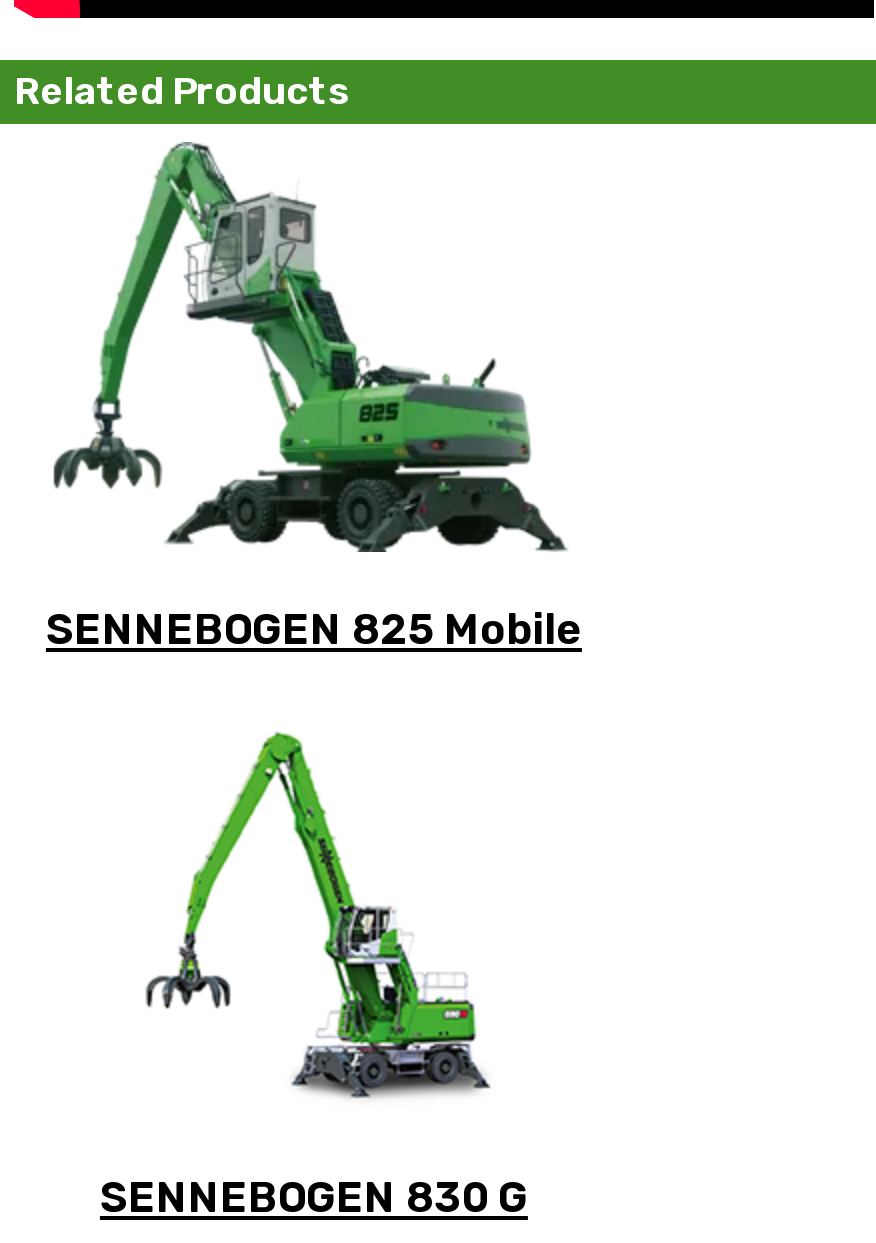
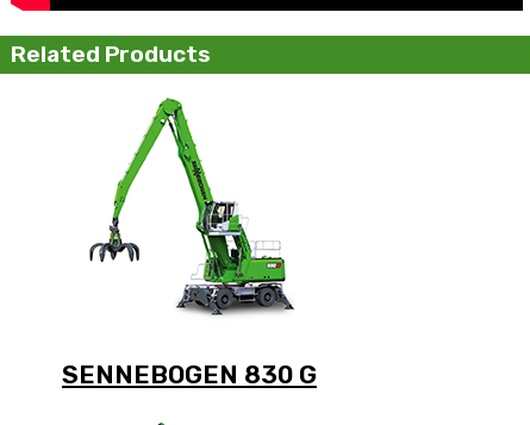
[46,140,582,654] [image] | SENNEBOGEN 825 Mobile -> none

